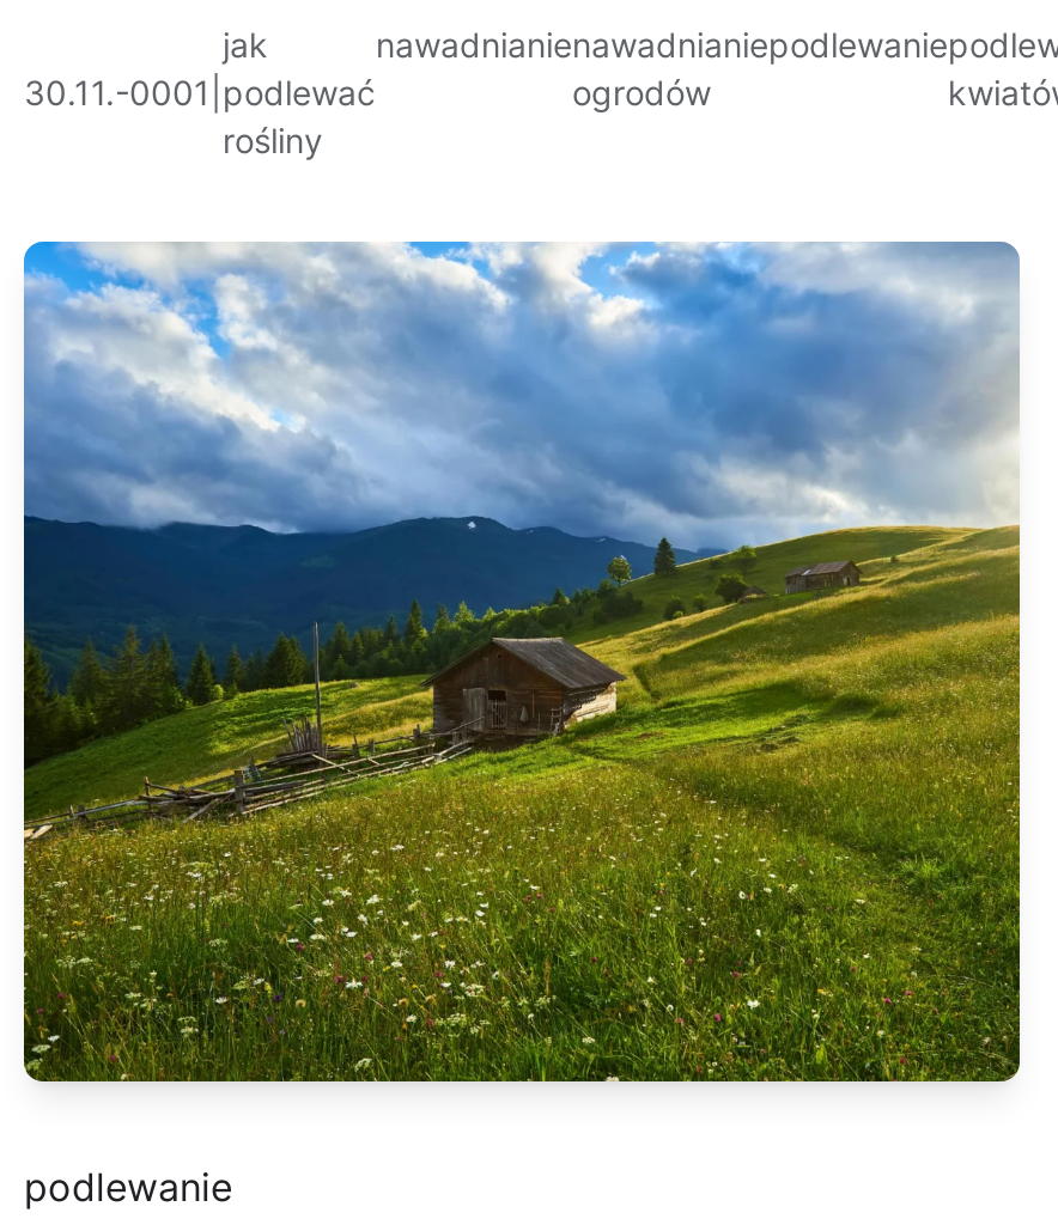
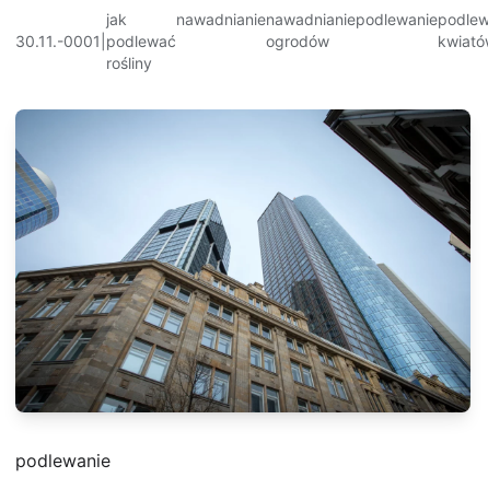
[22,239,1022,1084] [image] -> [15,108,472,414] [image]

